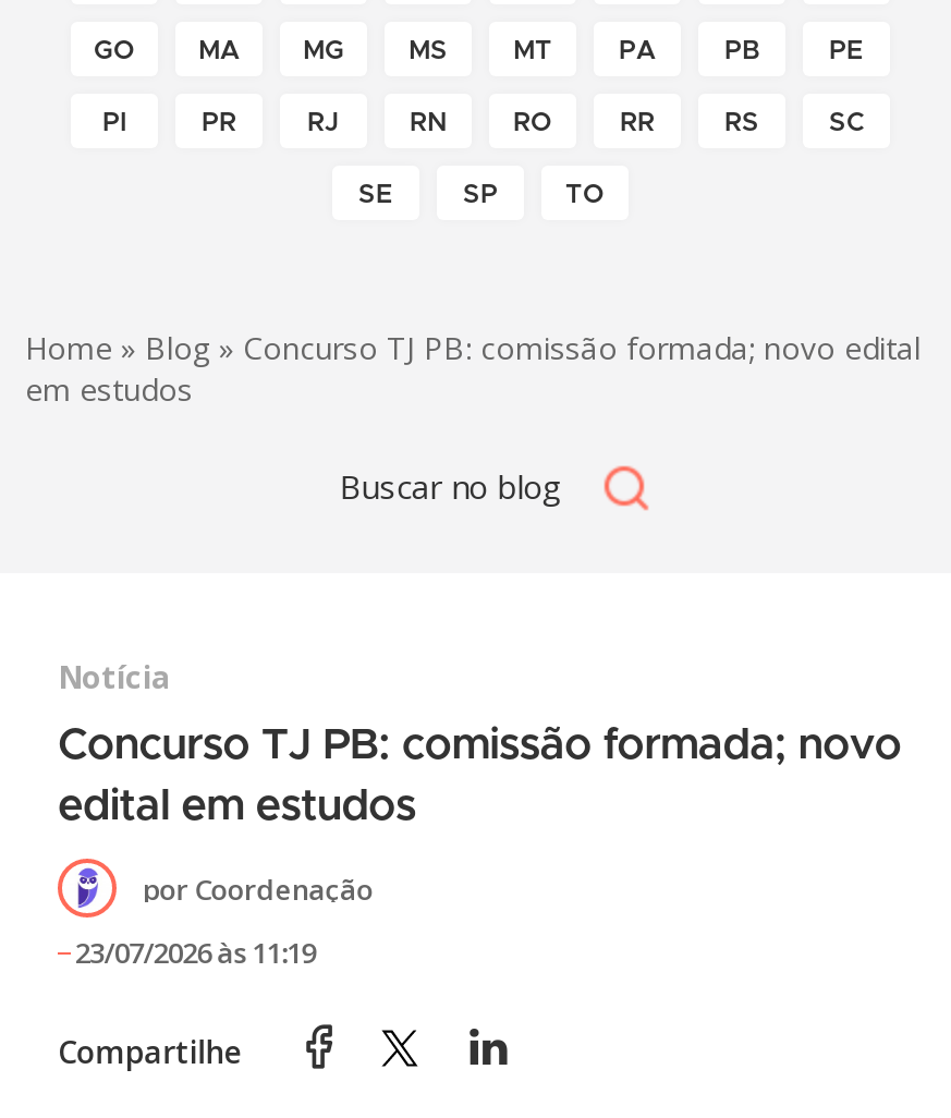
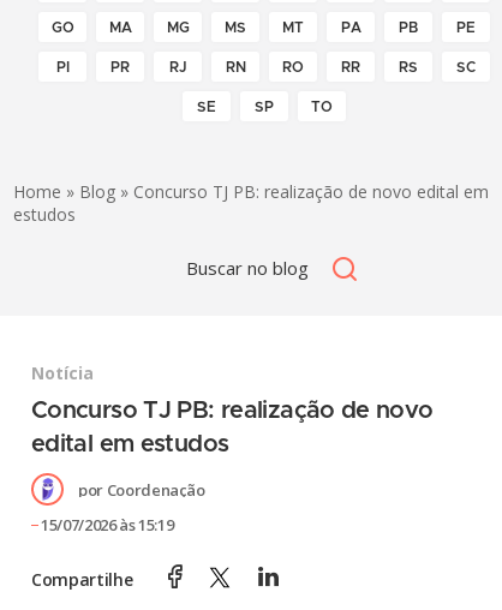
[25,327,920,410] Home» Blog» Concurso TJ PB: comissão formada; novo edital | em estudos -> [13,180,489,226] Home» Blog» Concurso TJ PB: realização de novo edital em | estudos
[58,724,901,767] Concurso TJ PB: comissão formada; novo -> [31,399,433,423] Concurso TJ PB: realização de novo
[75,933,316,972] 23/07/2026 às 11:19 -> [41,514,173,536] 15/07/2026 às 15:19

